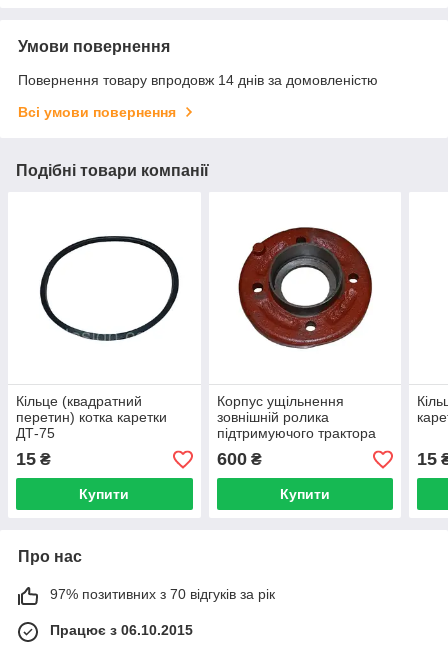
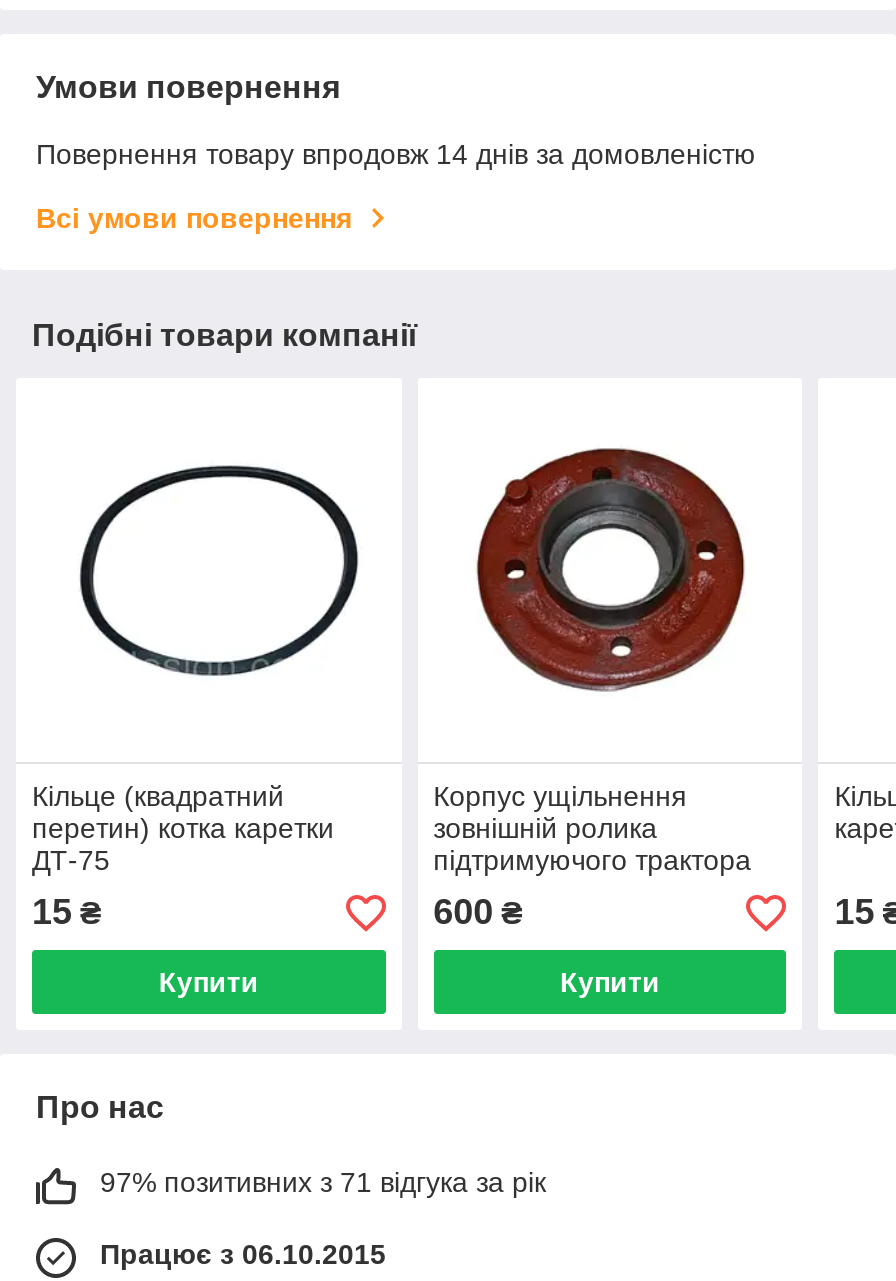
[50,586,275,602] 97% позитивних з 70 відгуків за рік -> [100,1167,546,1199] 97% позитивних з 71 відгука за рік

